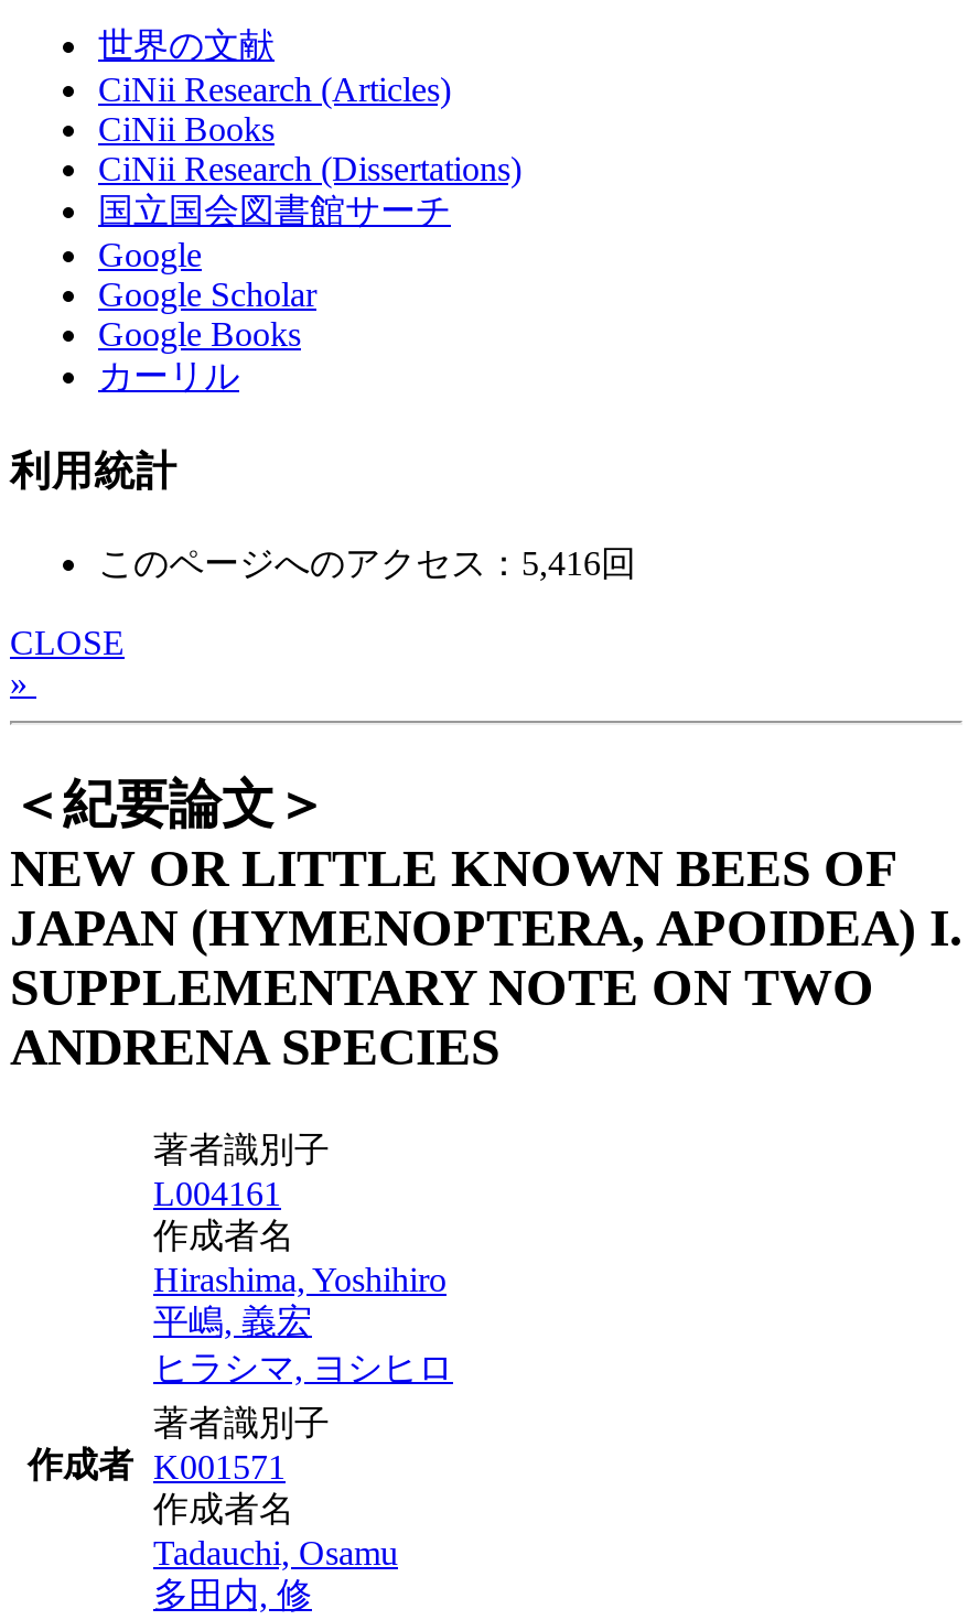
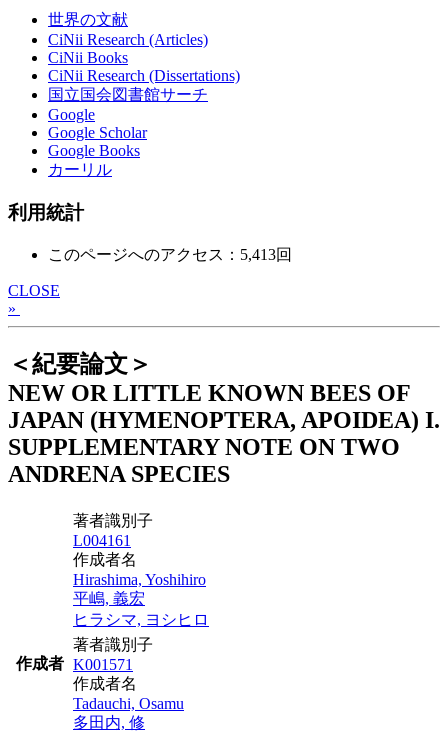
[98,544,636,581] このページへのアクセス：5,416回 -> [48,246,292,263] このページへのアクセス：5,413回

